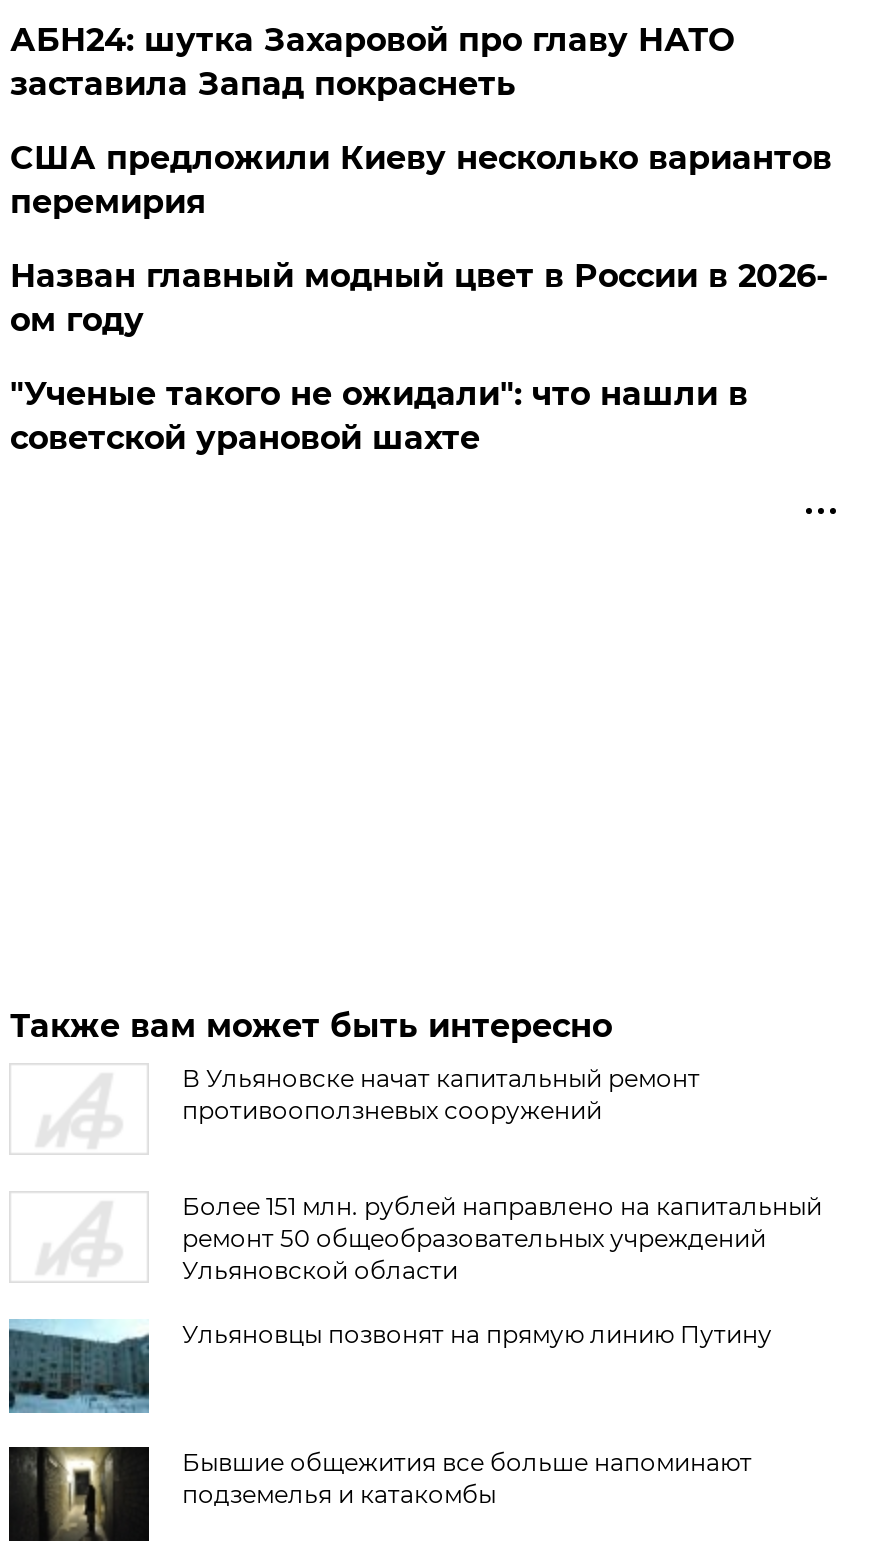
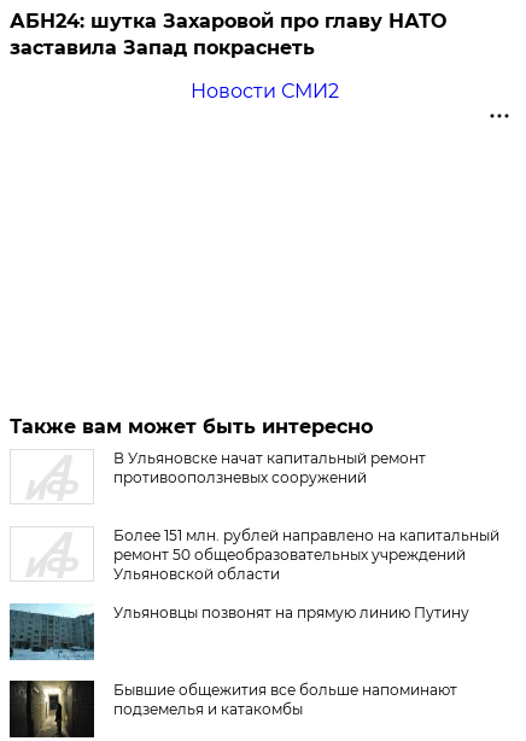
[10,139,832,457] США предложили Киеву несколько вариантов | перемирия | Назван главный модный цвет в России в 2026- | ом году | "Ученые такого не ожидали": что нашли в | советской урановой шахте -> [190,80,339,103] Новости СМИ2

